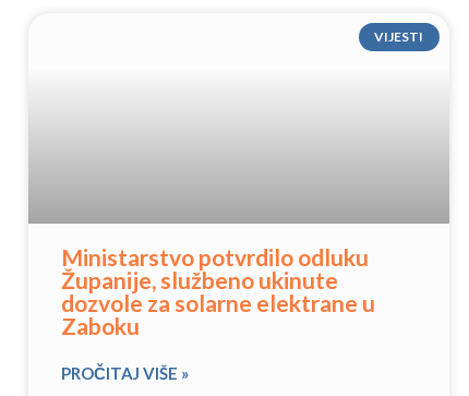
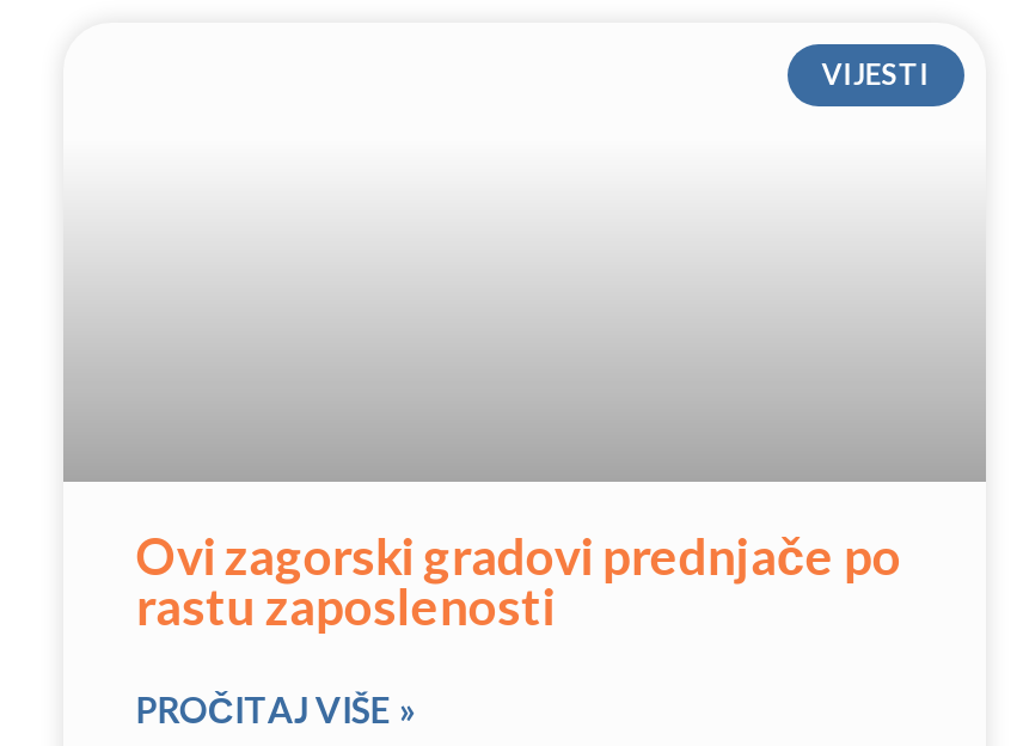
[62,243,376,339] Ministarstvo potvrdilo odluku | Županije, službeno ukinute | dozvole za solarne elektrane u | Zaboku -> [136,525,901,635] Ovi zagorski gradovi prednjače po | rastu zaposlenosti

